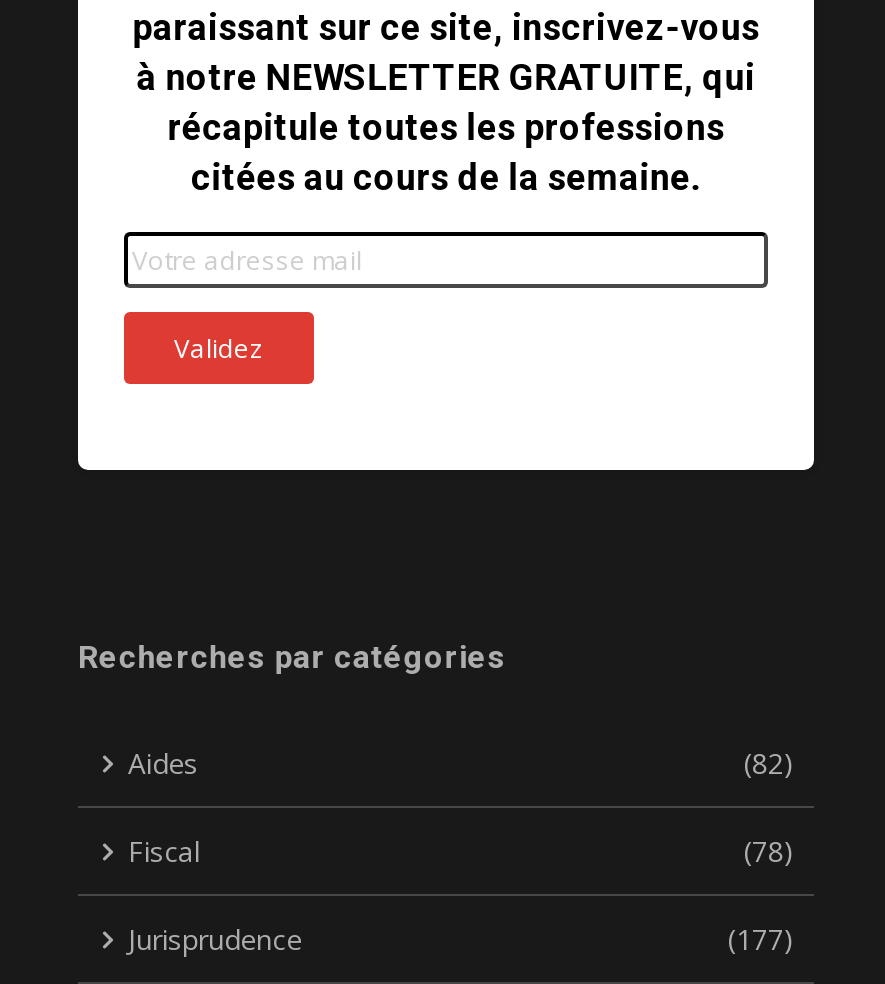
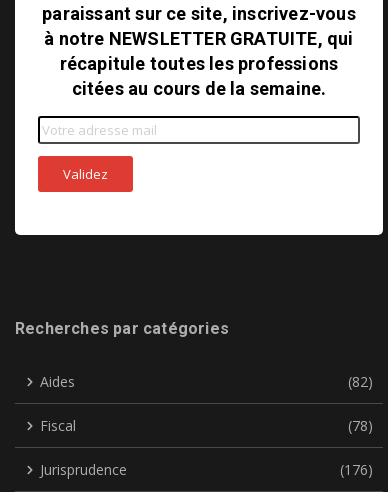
[728,921,794,959] (177) -> [340,460,373,479] (176)

